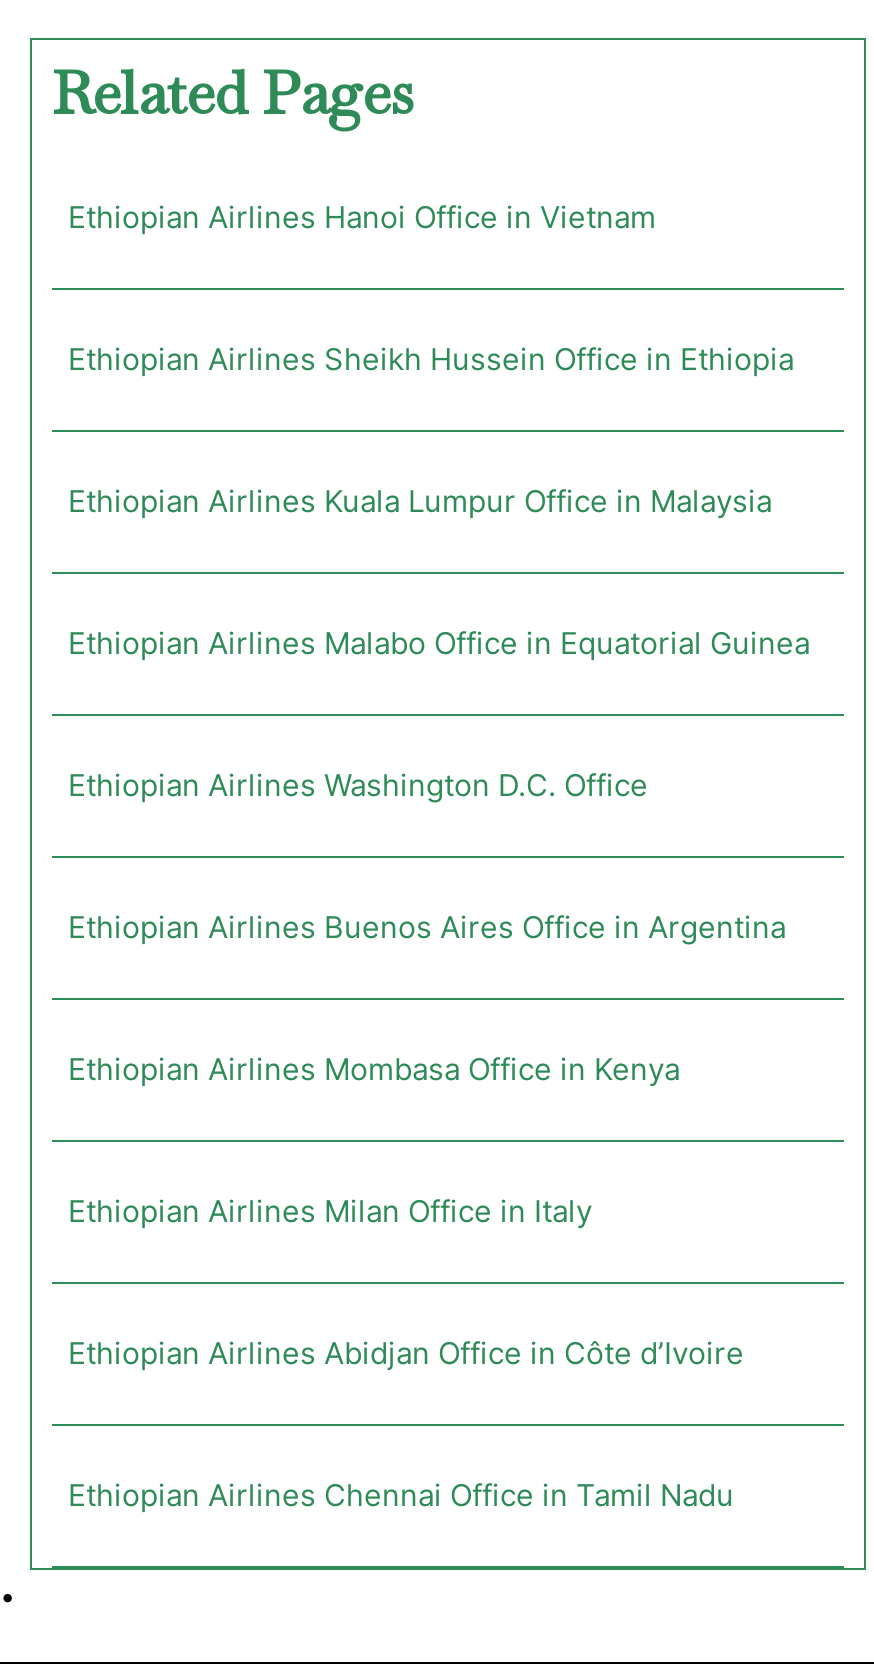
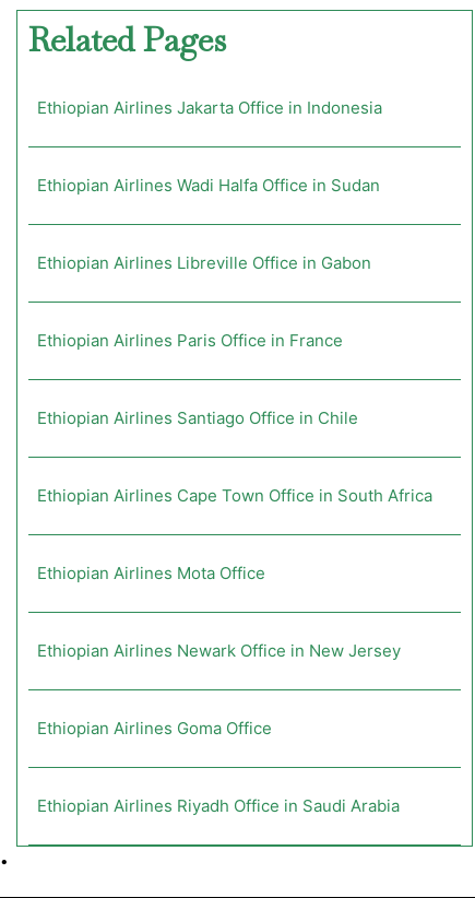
[68,198,656,236] Ethiopian Airlines Hanoi Office in Vietnam -> [37,97,382,118] Ethiopian Airlines Jakarta Office in Indonesia
[68,340,794,378] Ethiopian Airlines Sheikh Hussein Office in Ethiopia -> [37,175,380,196] Ethiopian Airlines Wadi Halfa Office in Sudan
[68,482,772,520] Ethiopian Airlines Kuala Lumpur Office in Malaysia -> [37,252,371,273] Ethiopian Airlines Libreville Office in Gabon
[68,624,810,662] Ethiopian Airlines Malabo Office in Equatorial Guinea -> [37,330,343,351] Ethiopian Airlines Paris Office in France
[68,766,648,804] Ethiopian Airlines Washington D.C. Office -> [37,408,358,428] Ethiopian Airlines Santiago Office in Chile
[68,908,786,946] Ethiopian Airlines Buenos Aires Office in Argentina -> [37,485,432,506] Ethiopian Airlines Cape Town Office in South Africa
[68,1050,680,1088] Ethiopian Airlines Mombasa Office in Kenya -> [37,563,265,583] Ethiopian Airlines Mota Office
[68,1192,592,1230] Ethiopian Airlines Milan Office in Italy -> [37,640,401,661] Ethiopian Airlines Newark Office in New Jersey
[68,1334,744,1372] Ethiopian Airlines Abidjan Office in Côte d’Ivoire -> [37,718,272,739] Ethiopian Airlines Goma Office
[68,1476,734,1514] Ethiopian Airlines Chennai Office in Tamil Nadu -> [37,795,400,816] Ethiopian Airlines Riyadh Office in Saudi Arabia

